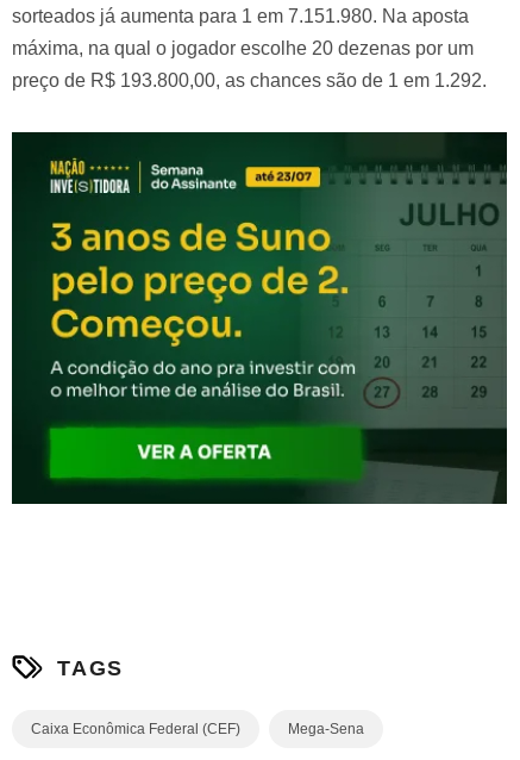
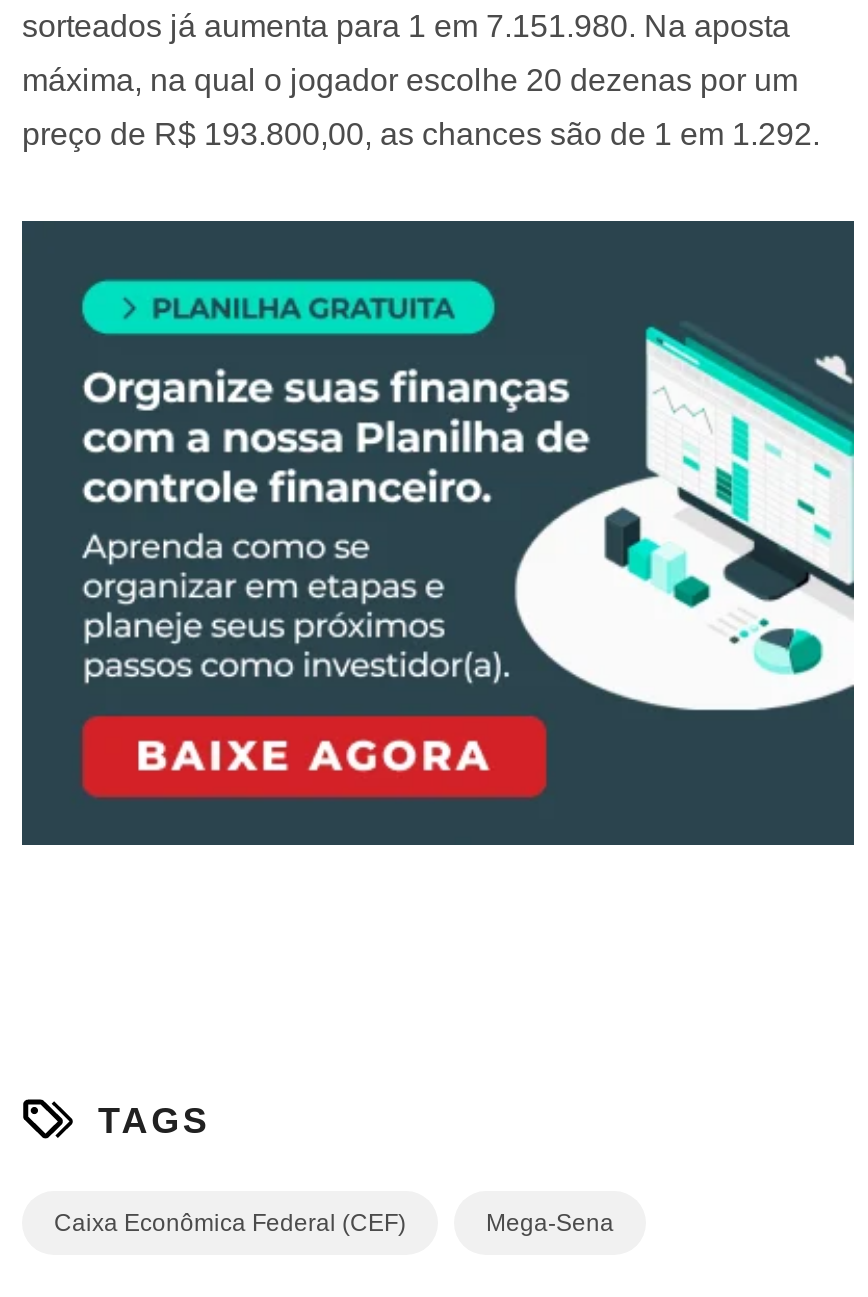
[13,132,508,504] [image] -> [22,221,856,845] [image]

